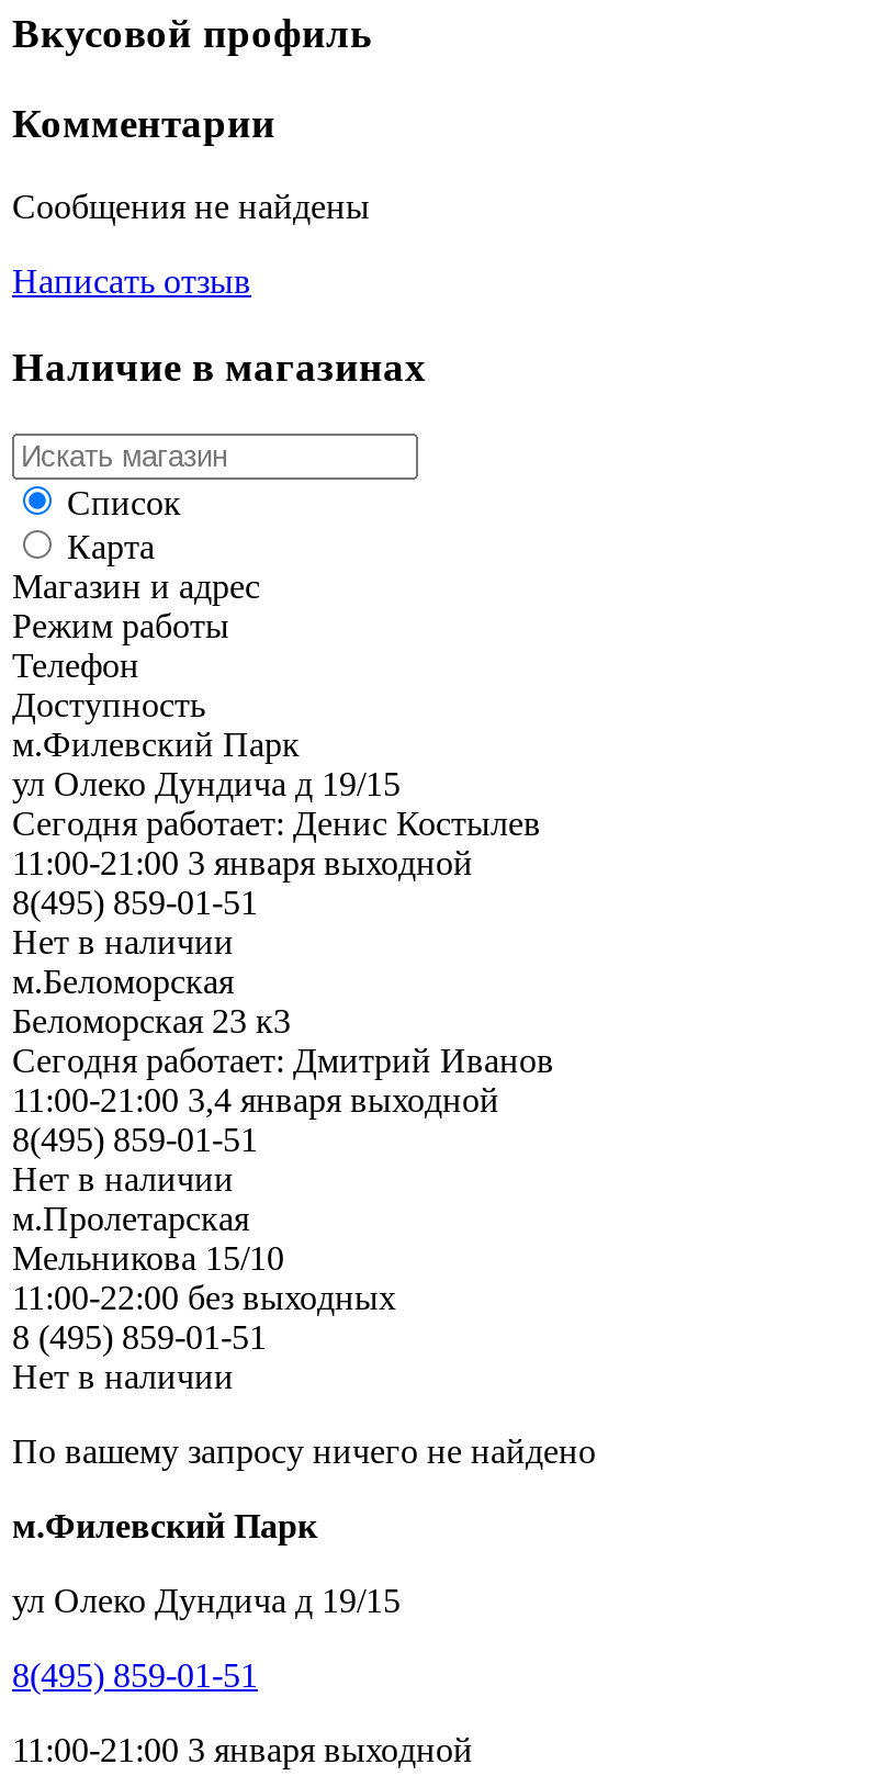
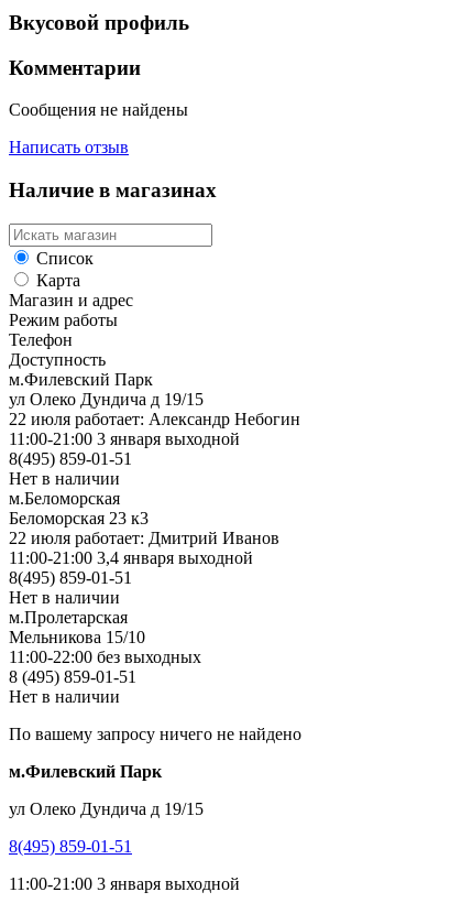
[12,804,541,842] Сегодня работает: Денис Костылев -> [9,410,300,428] 22 июля работает: Александр Небогин
[12,1041,554,1079] Сегодня работает: Дмитрий Иванов -> [9,528,279,547] 22 июля работает: Дмитрий Иванов

